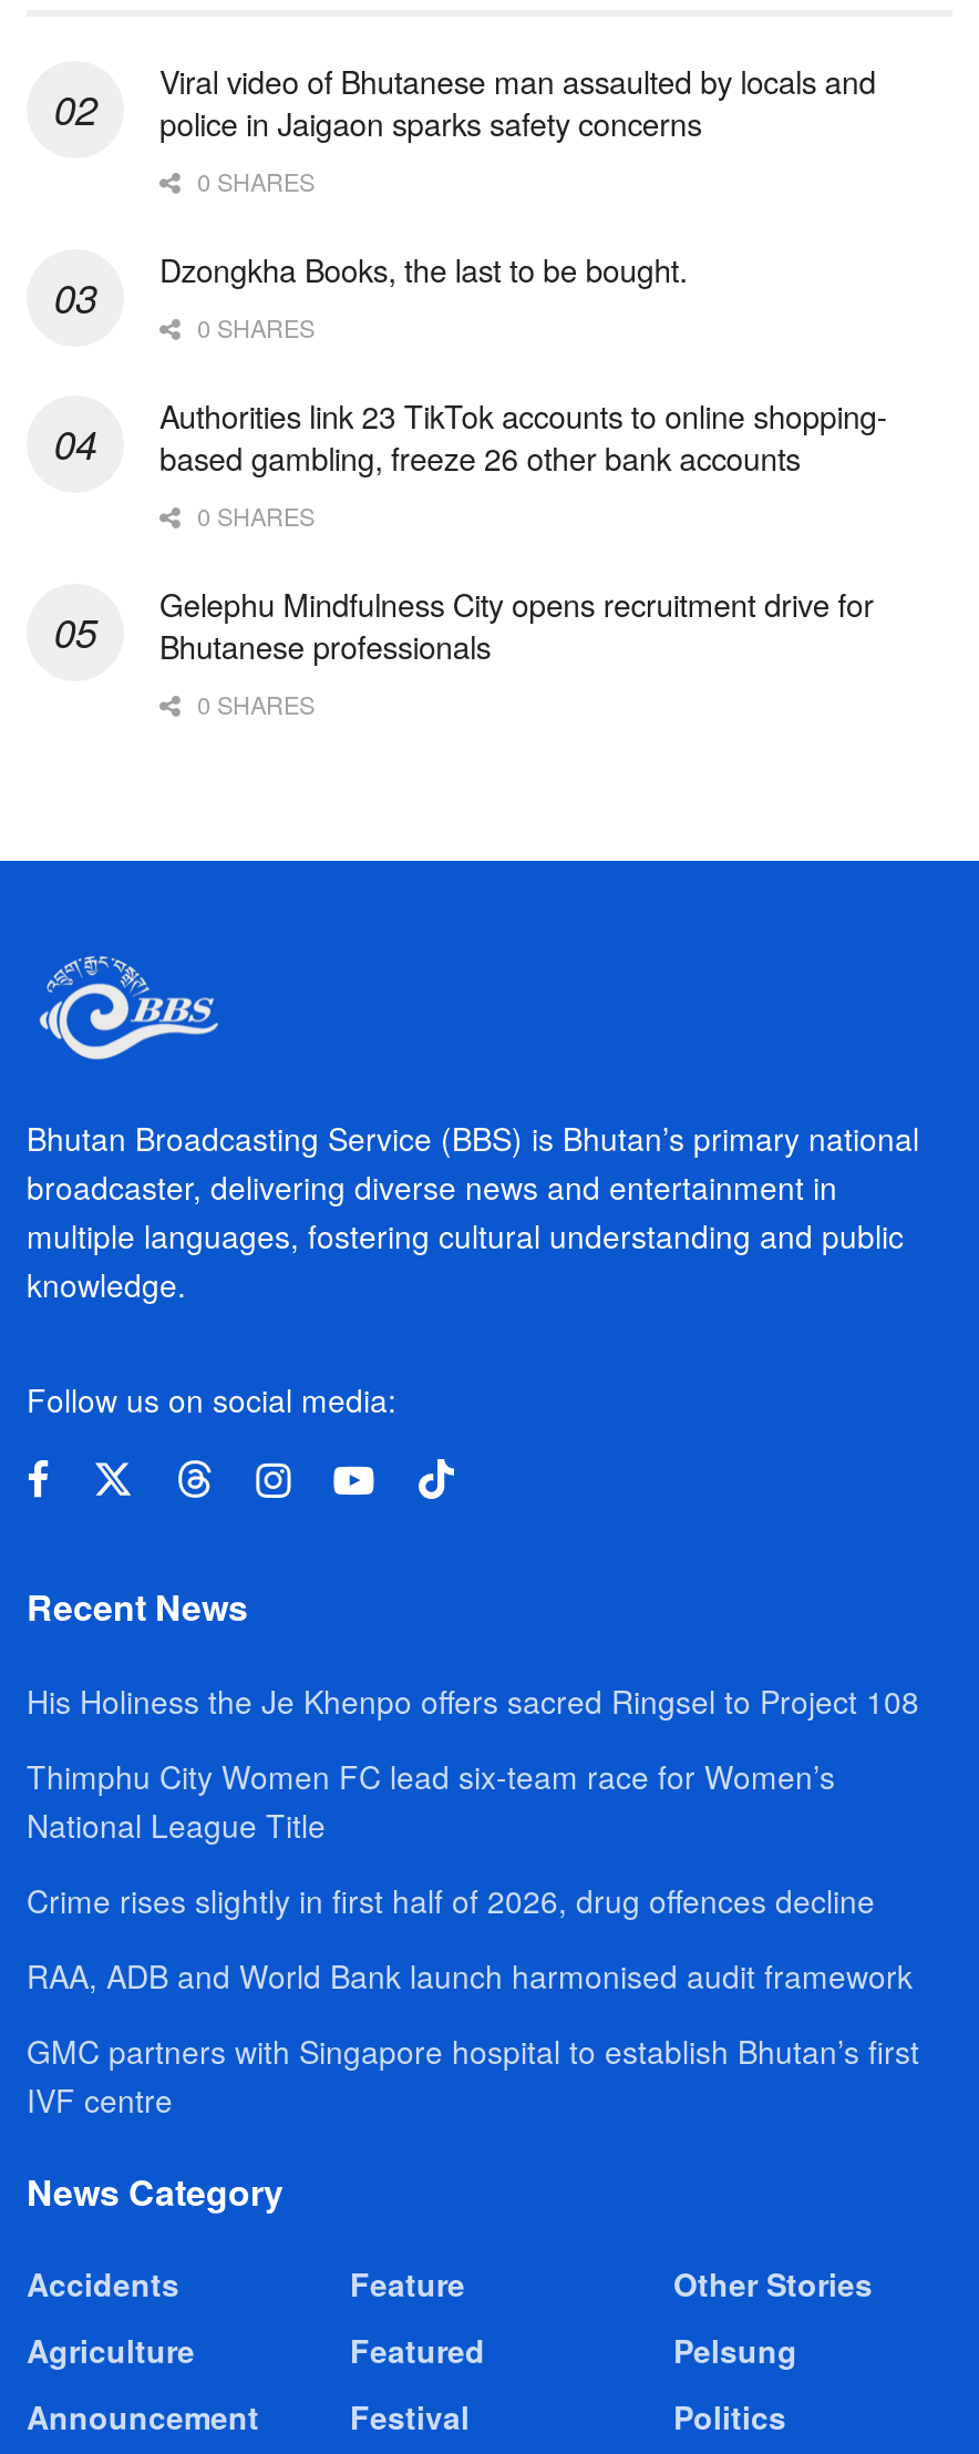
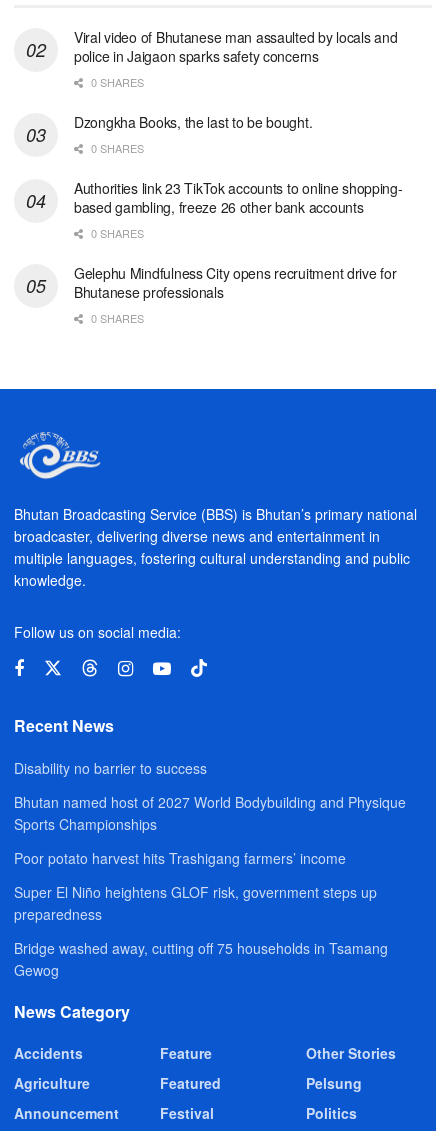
[27,1679,919,1723] His Holiness the Je Khenpo offers sacred Ringsel to Project 108 -> [14,758,207,778] Disability no barrier to success
[27,1754,835,1848] Thimphu City Women FC lead six-team race for Women’s | National League Title -> [14,792,406,834] Bhutan named host of 2027 World Bodybuilding and Physique | Sports Championships
[27,1879,875,1923] Crime rises slightly in first half of 2026, drug offences decline -> [14,848,346,868] Poor potato harvest hits Trashigang farmers’ income
[27,1954,913,1998] RAA, ADB and World Bank launch harmonised audit framework -> [14,882,377,924] Super El Niño heightens GLOF risk, government steps up | preparedness
[27,2029,919,2122] GMC partners with Singapore hospital to establish Bhutan’s first | IVF centre -> [14,938,388,980] Bridge washed away, cutting off 75 households in Tsamang | Gewog

